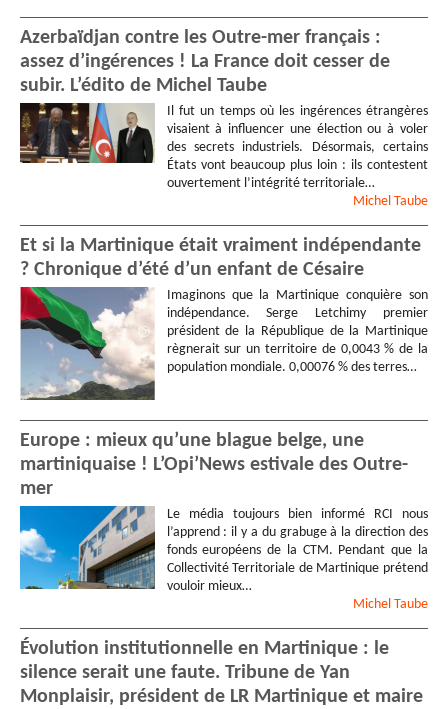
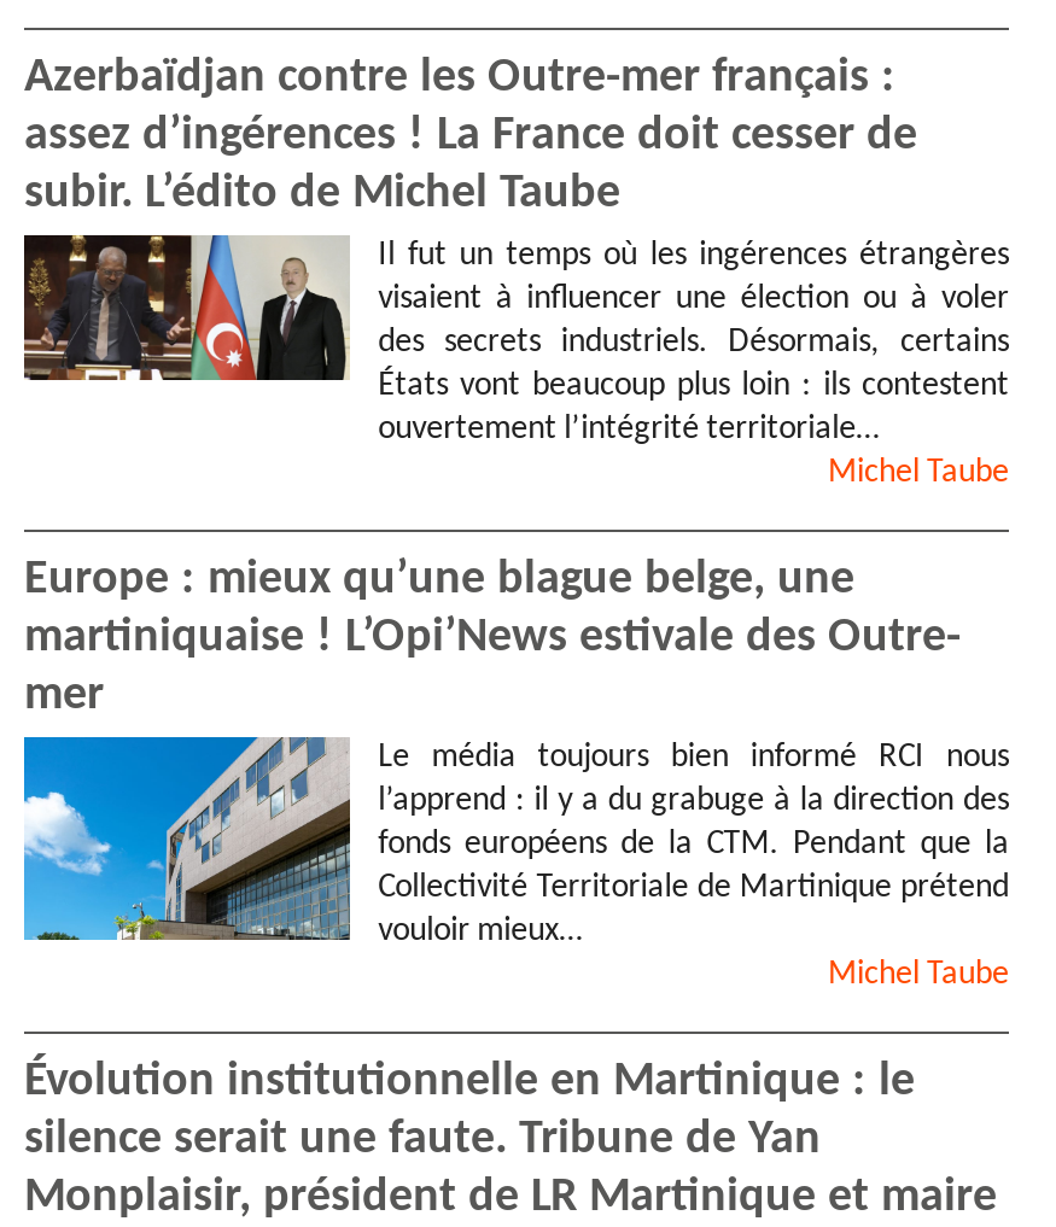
[19,236,428,401] [image] | Et si la Martinique était vraiment indépendante | ? Chronique d’été d’un enfant de Césaire | Imaginons que la Martinique conquière son | indépendance. Serge Letchimy premier | président de la République de la Martinique | règnerait sur un territoire de 0,0043 % de la | population mondiale. 0,00076 % des terres… -> none

